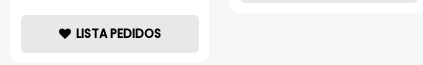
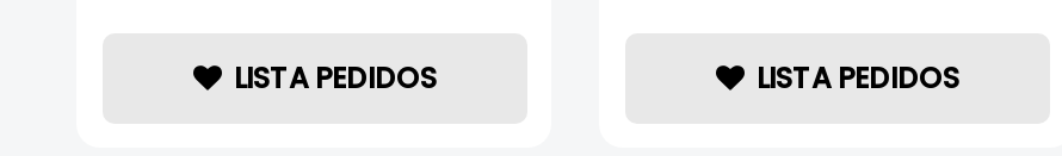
none -> [757,56,959,97] LISTA PEDIDOS

